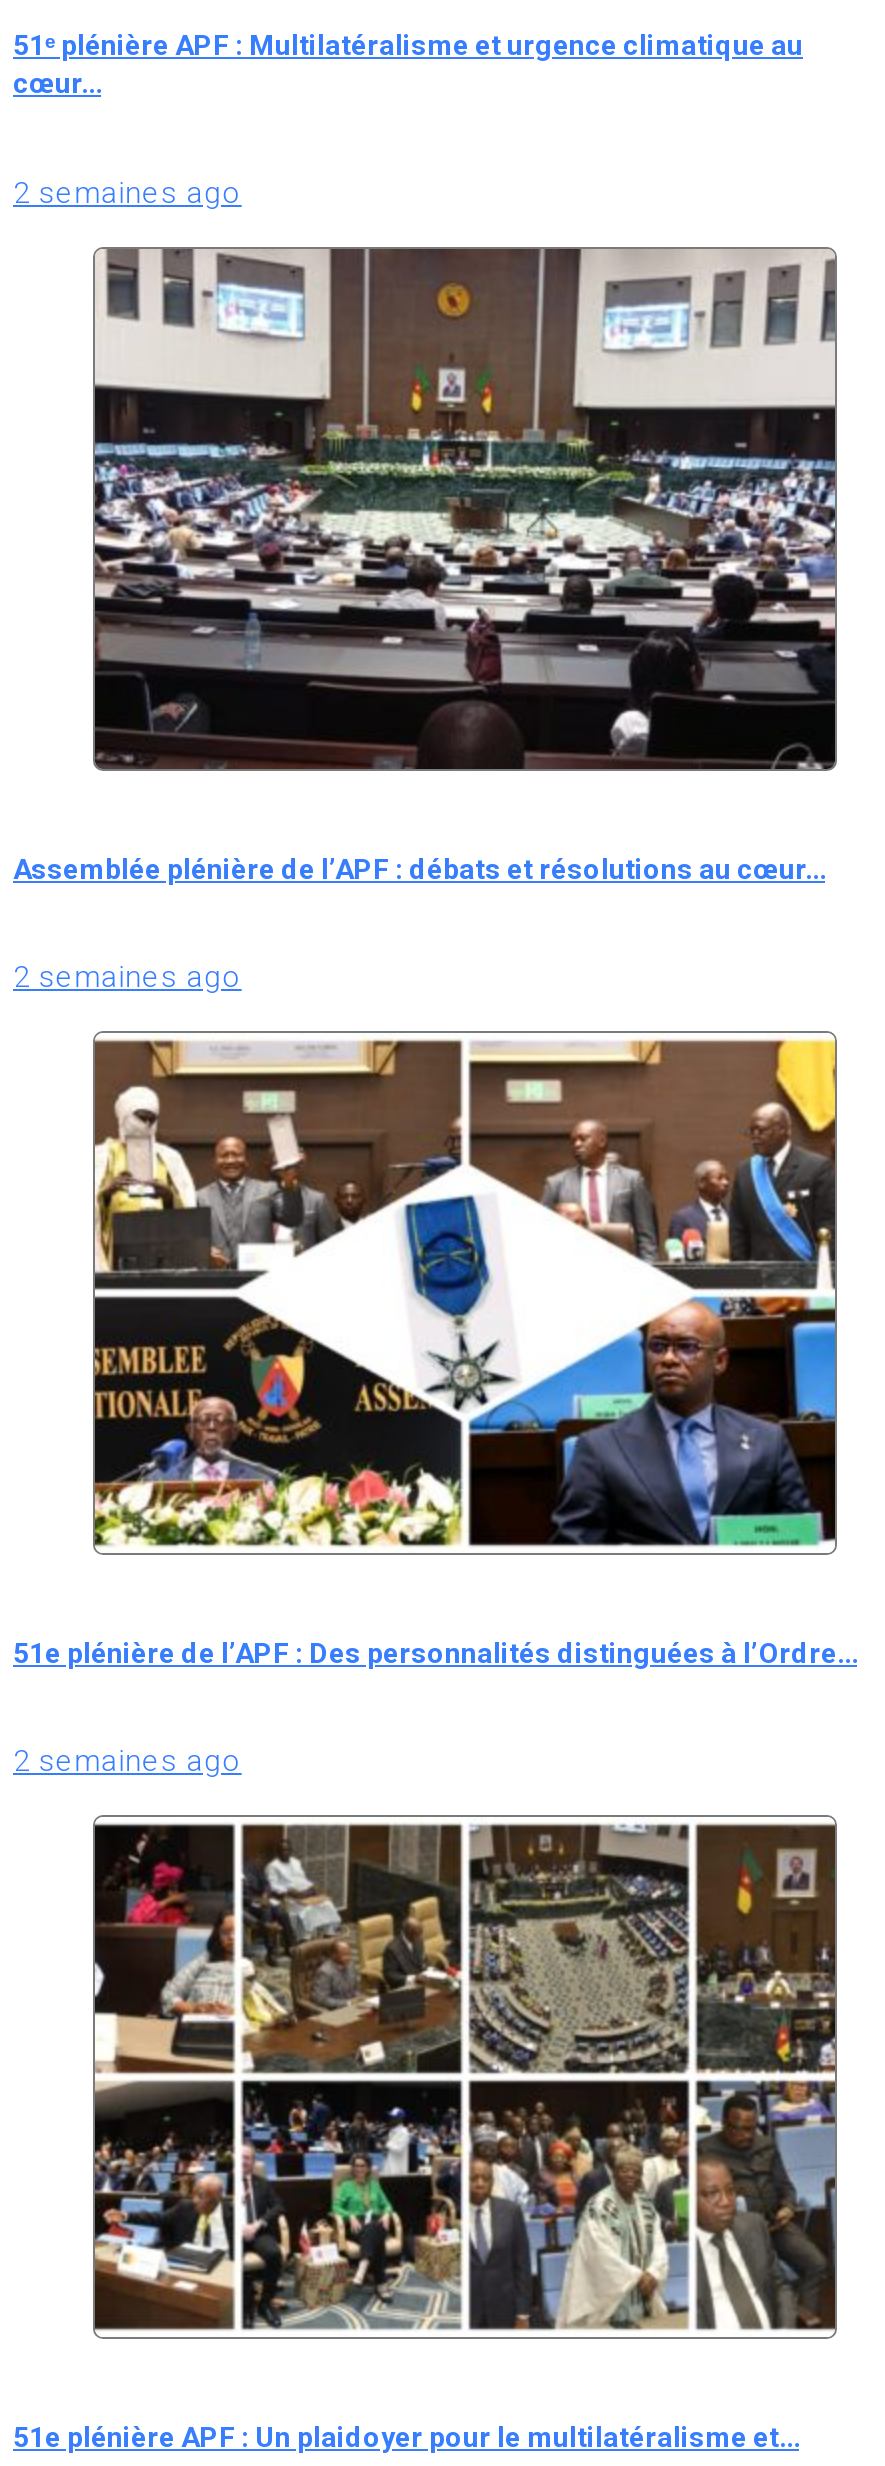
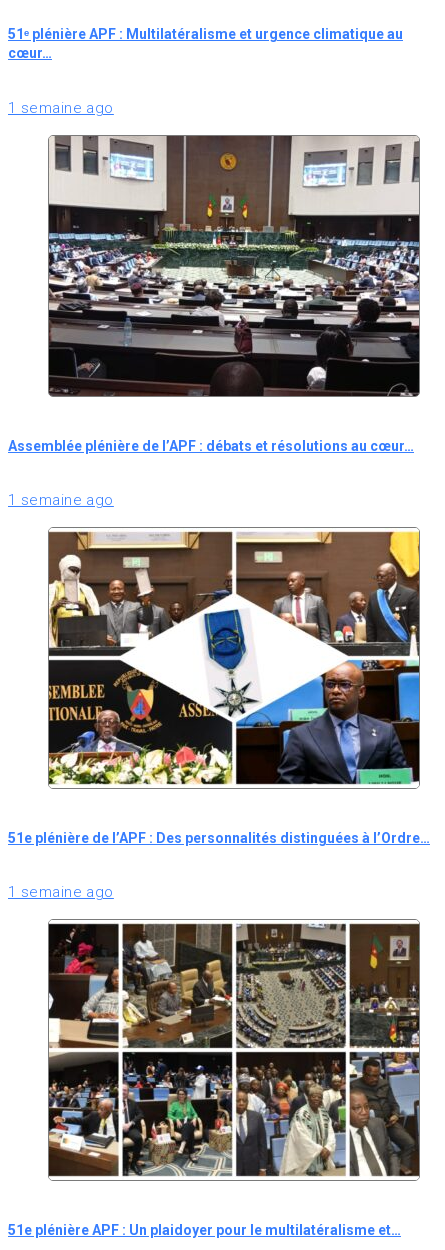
[13,175,242,211] 2 semaines ago -> [8,99,114,117] 1 semaine ago
[13,959,242,995] 2 semaines ago -> [8,491,114,509] 1 semaine ago
[13,1744,242,1780] 2 semaines ago -> [8,883,114,901] 1 semaine ago

